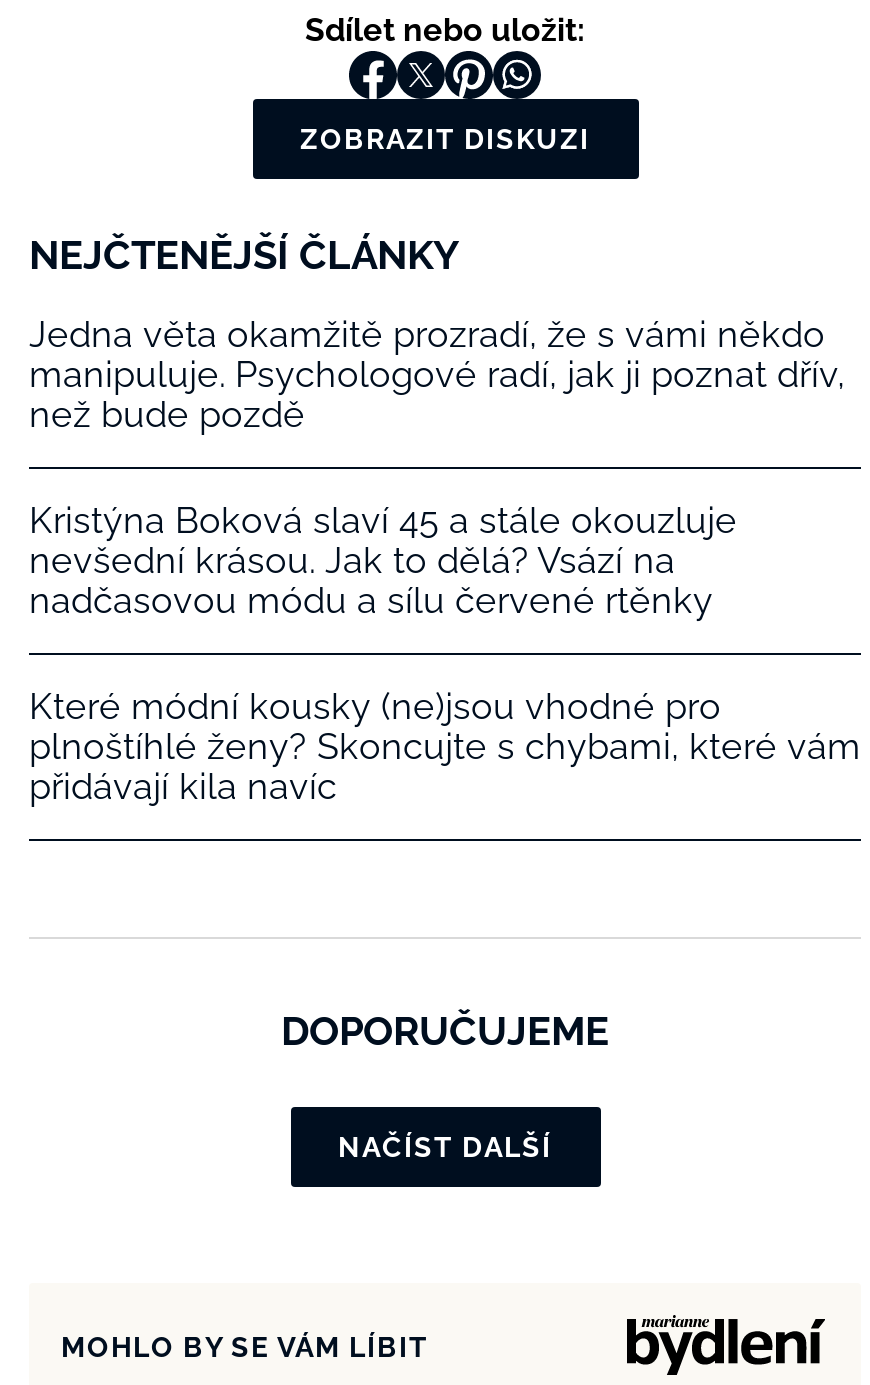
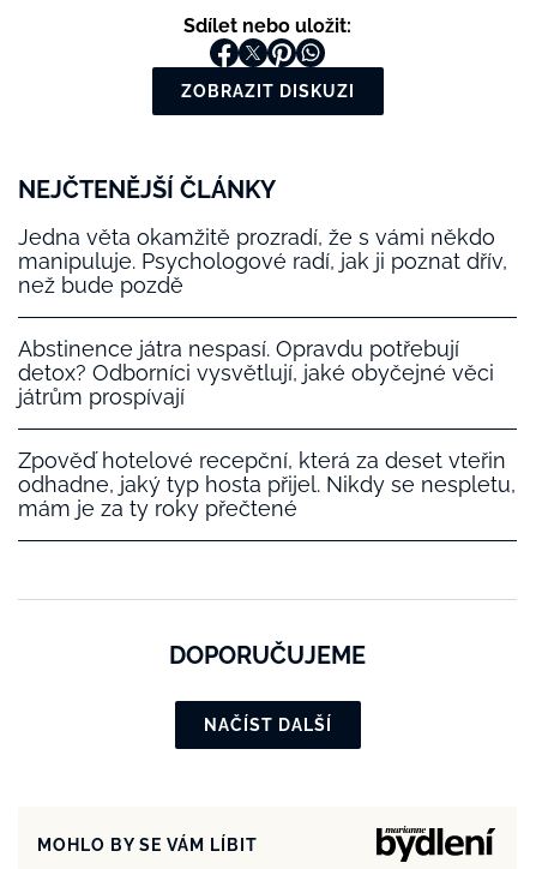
[29,499,737,621] Kristýna Boková slaví 45 a stále okouzluje | nevšední krásou. Jak to dělá? Vsází na | nadčasovou módu a sílu červené rtěnky -> [18,336,494,409] Abstinence játra nespasí. Opravdu potřebují | detox? Odborníci vysvětlují, jaké obyčejné věci | játrům prospívají
[29,685,861,807] Které módní kousky (ne)jsou vhodné pro | plnoštíhlé ženy? Skoncujte s chybami, které vám | přidávají kila navíc -> [18,448,516,521] Zpověď hotelové recepční, která za deset vteřin | odhadne, jaký typ hosta přijel. Nikdy se nespletu, | mám je za ty roky přečtené

